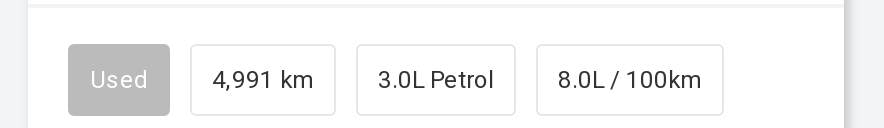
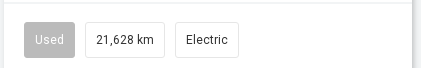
[212,65,702,93] 4,991 km | 3.0L Petrol | 8.0L / 100km -> [96,33,228,47] 21,628 km | Electric

